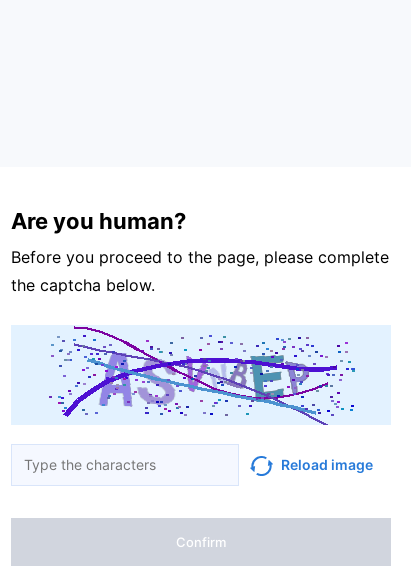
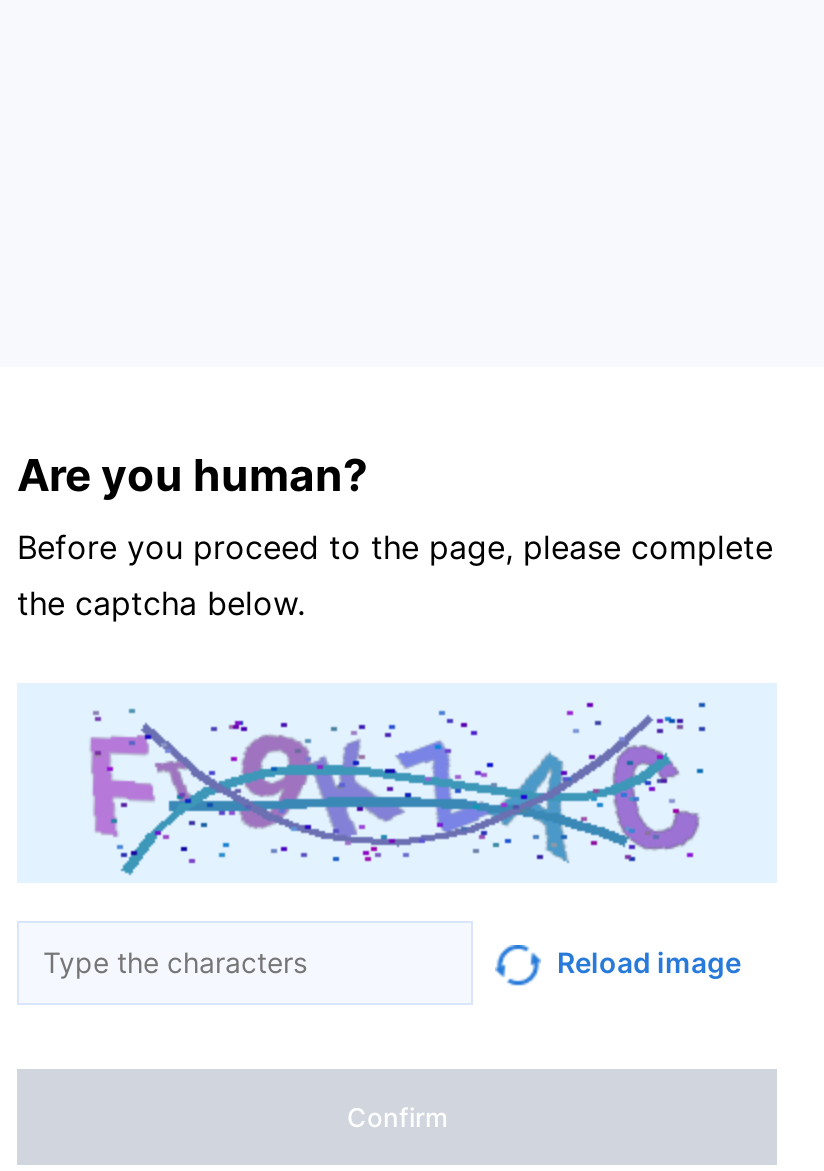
[48,325,355,426] [image] -> [89,687,707,883] [image]

